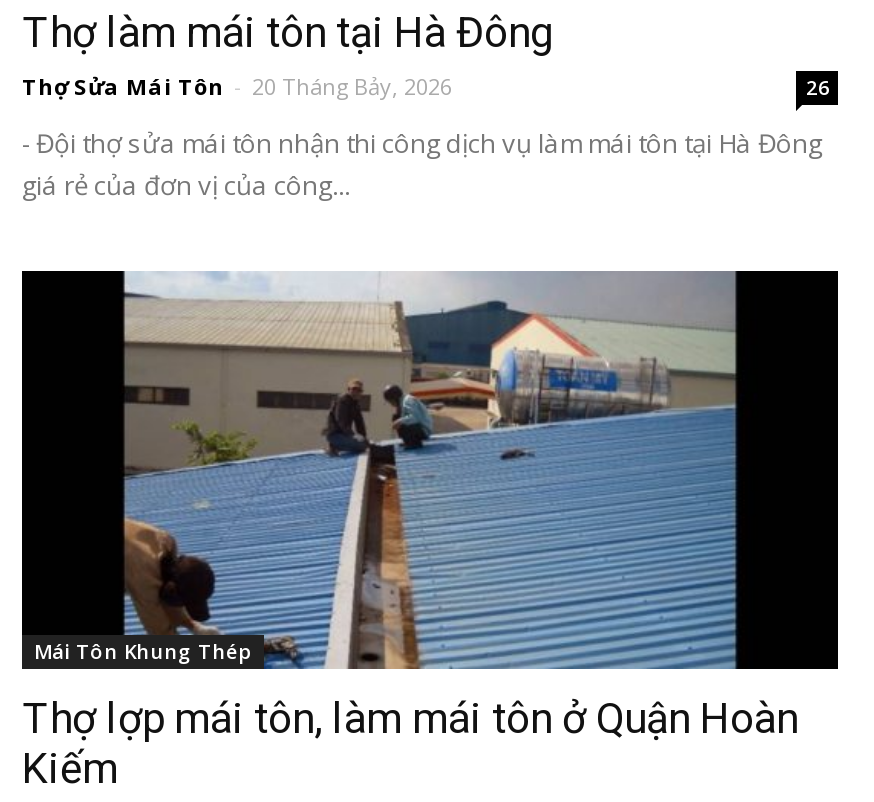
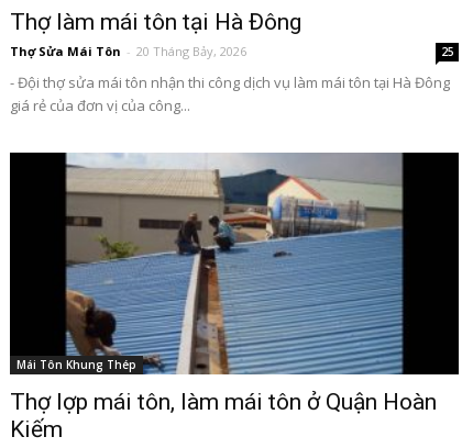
[806,72,830,100] 26 -> [441,44,454,60] 25

